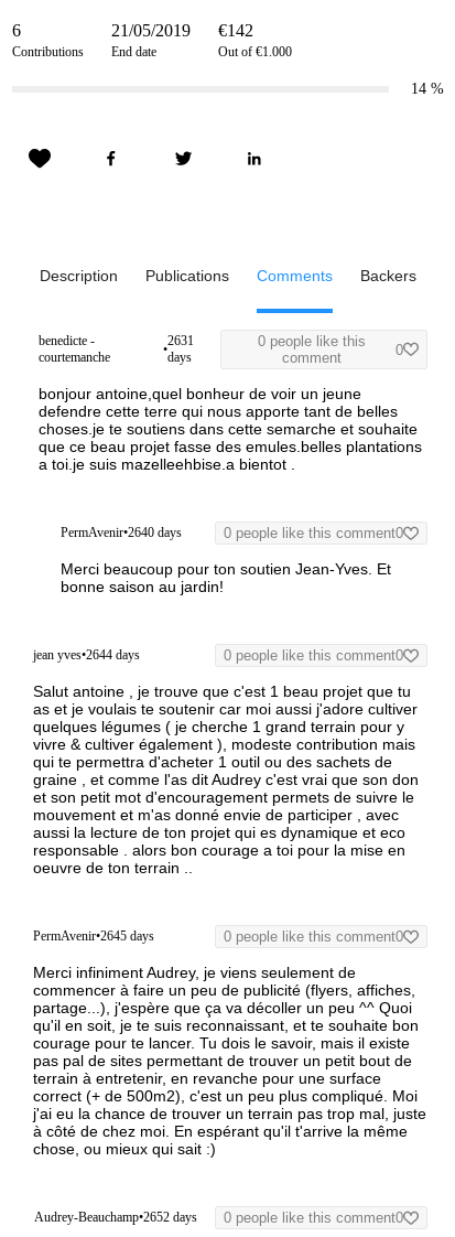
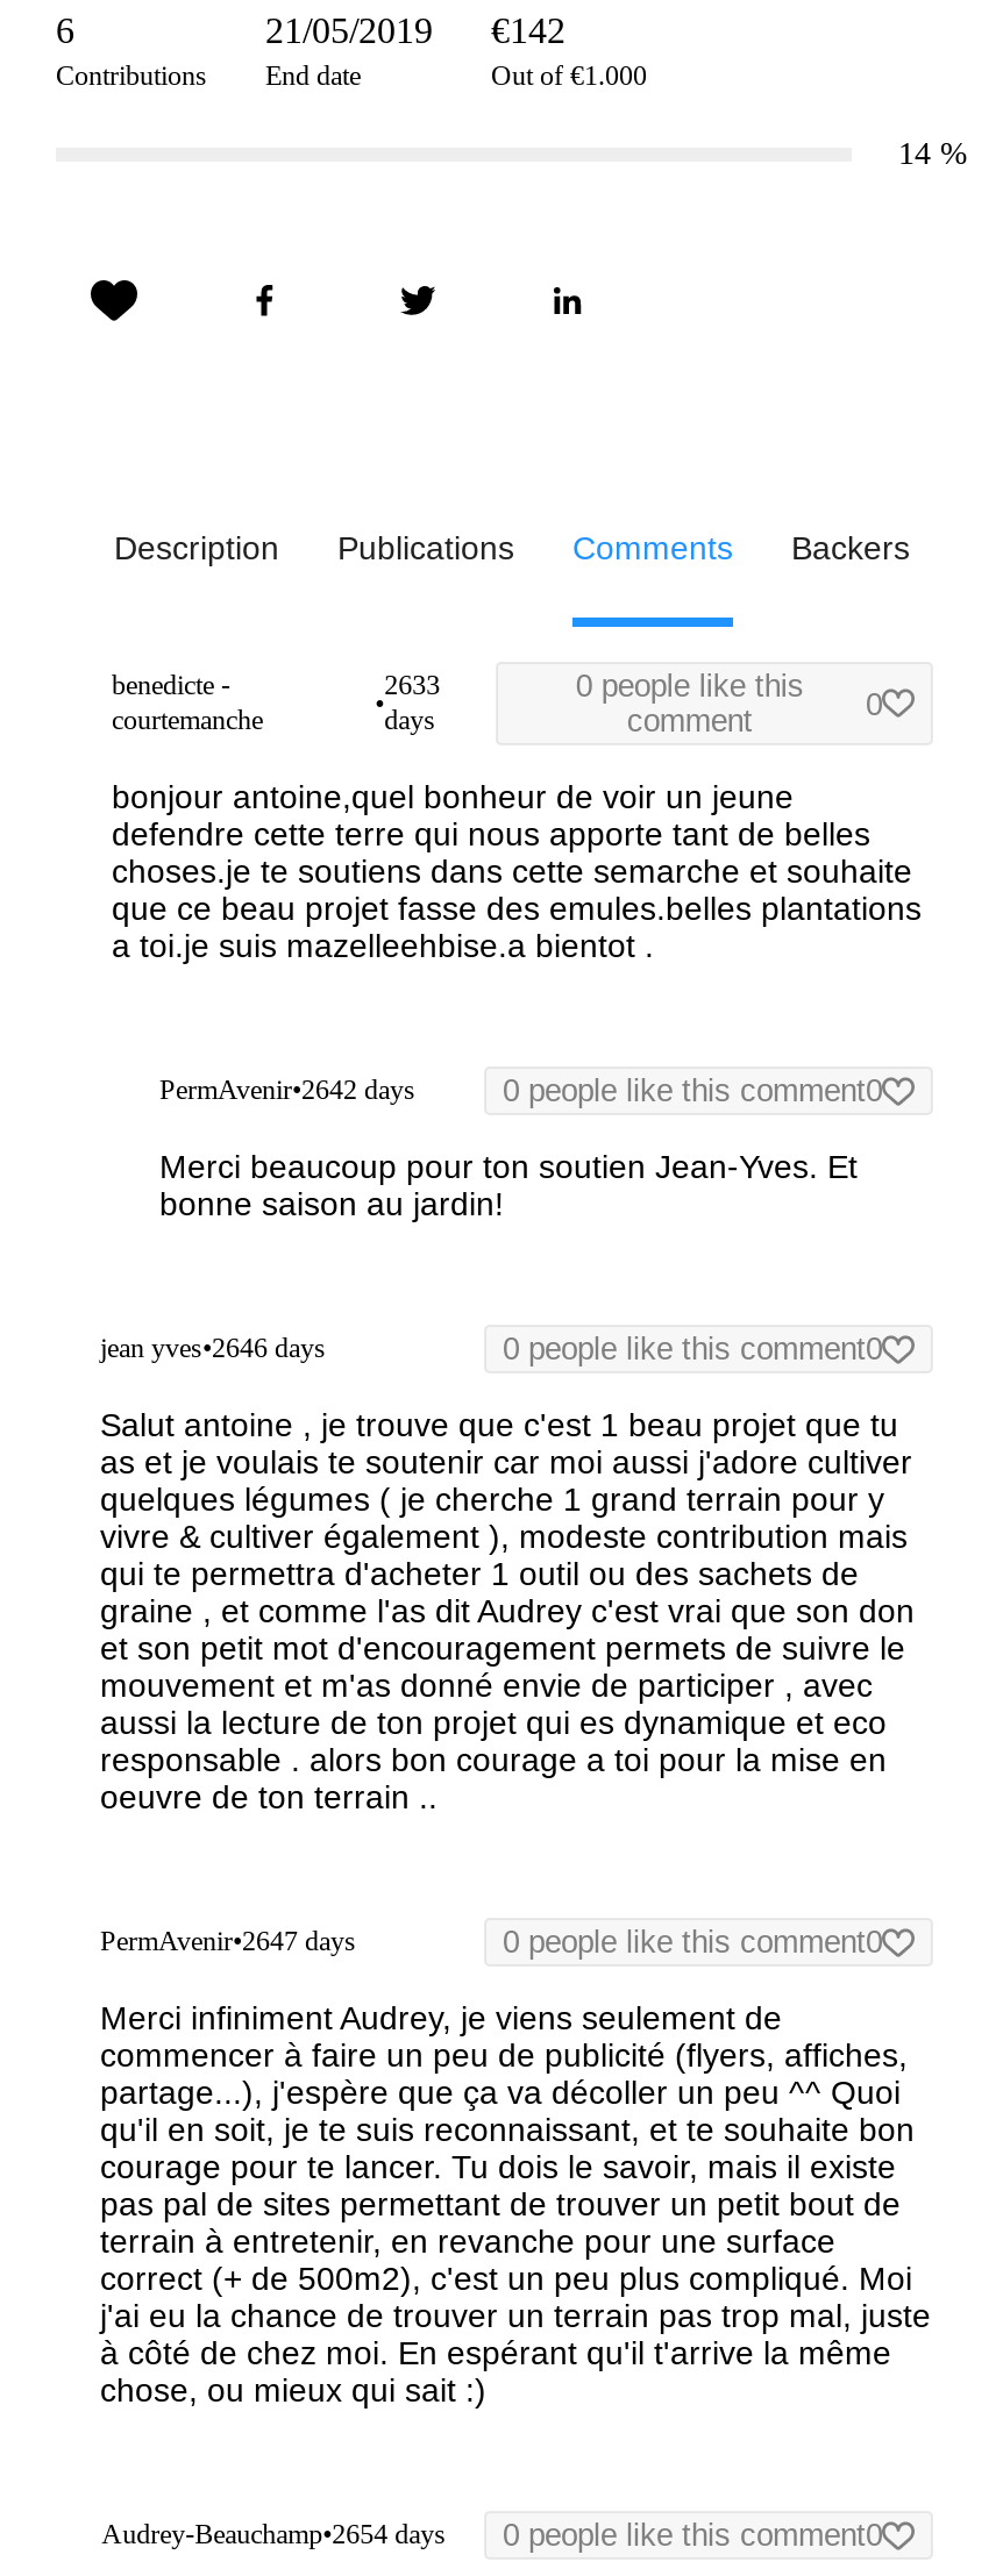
[168,333,194,348] 2631 -> [384,669,440,702] 2633
[61,525,182,540] PermAvenir•2640 days -> [159,1074,415,1106] PermAvenir•2642 days
[33,647,140,663] jean yves•2644 days -> [100,1332,326,1364] jean yves•2646 days
[33,928,154,944] PermAvenir•2645 days -> [100,1925,356,1958] PermAvenir•2647 days
[34,1210,197,1225] Audrey-Beauchamp•2652 days -> [101,2518,446,2551] Audrey-Beauchamp•2654 days

